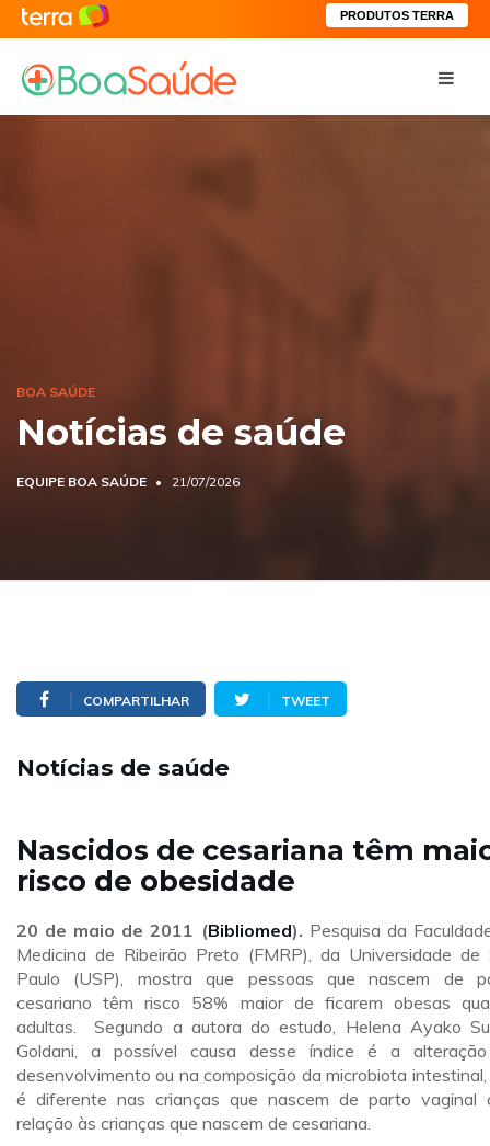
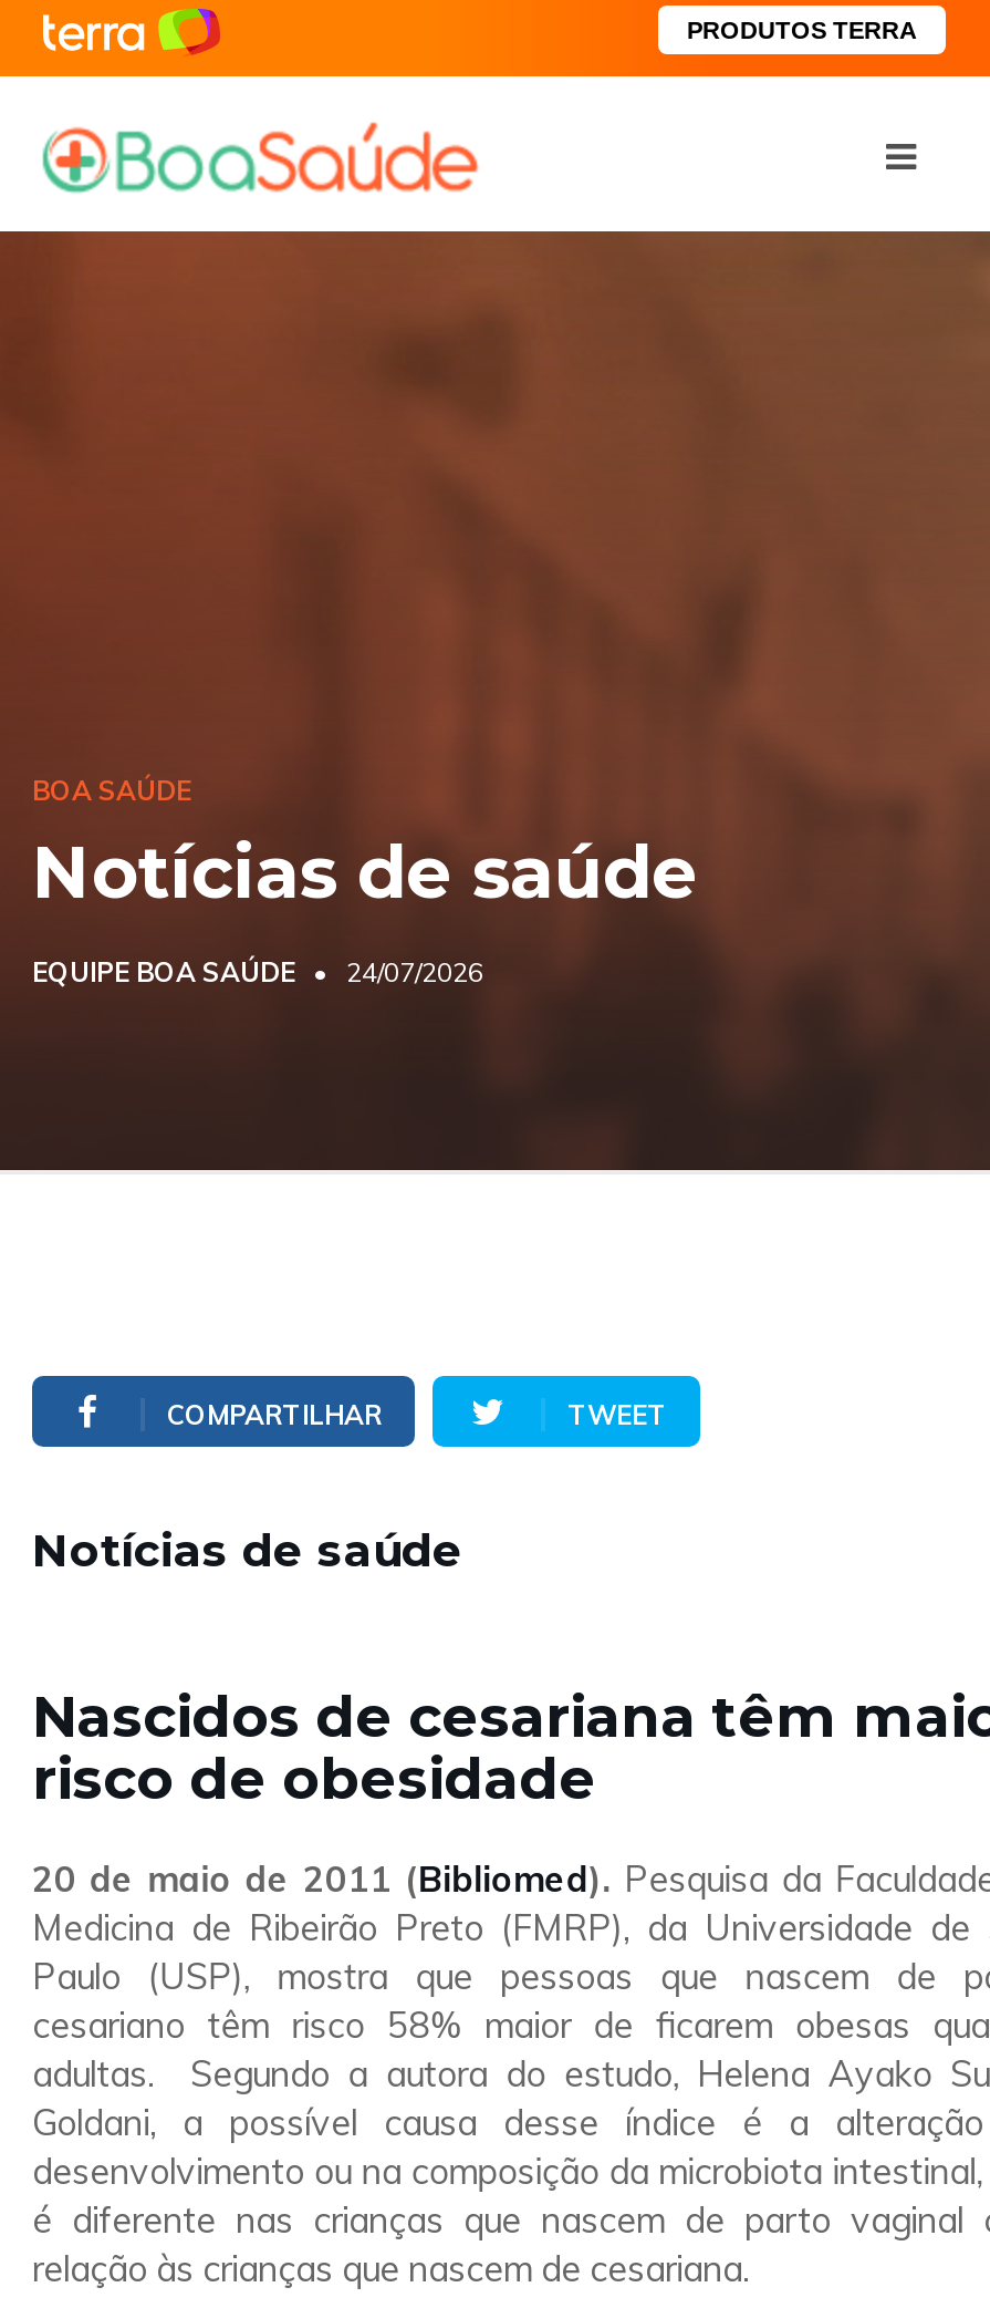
[16,473,240,490] EQUIPE BOA SAÚDE 21/07/2026 -> [32,955,483,989] EQUIPE BOA SAÚDE 24/07/2026

